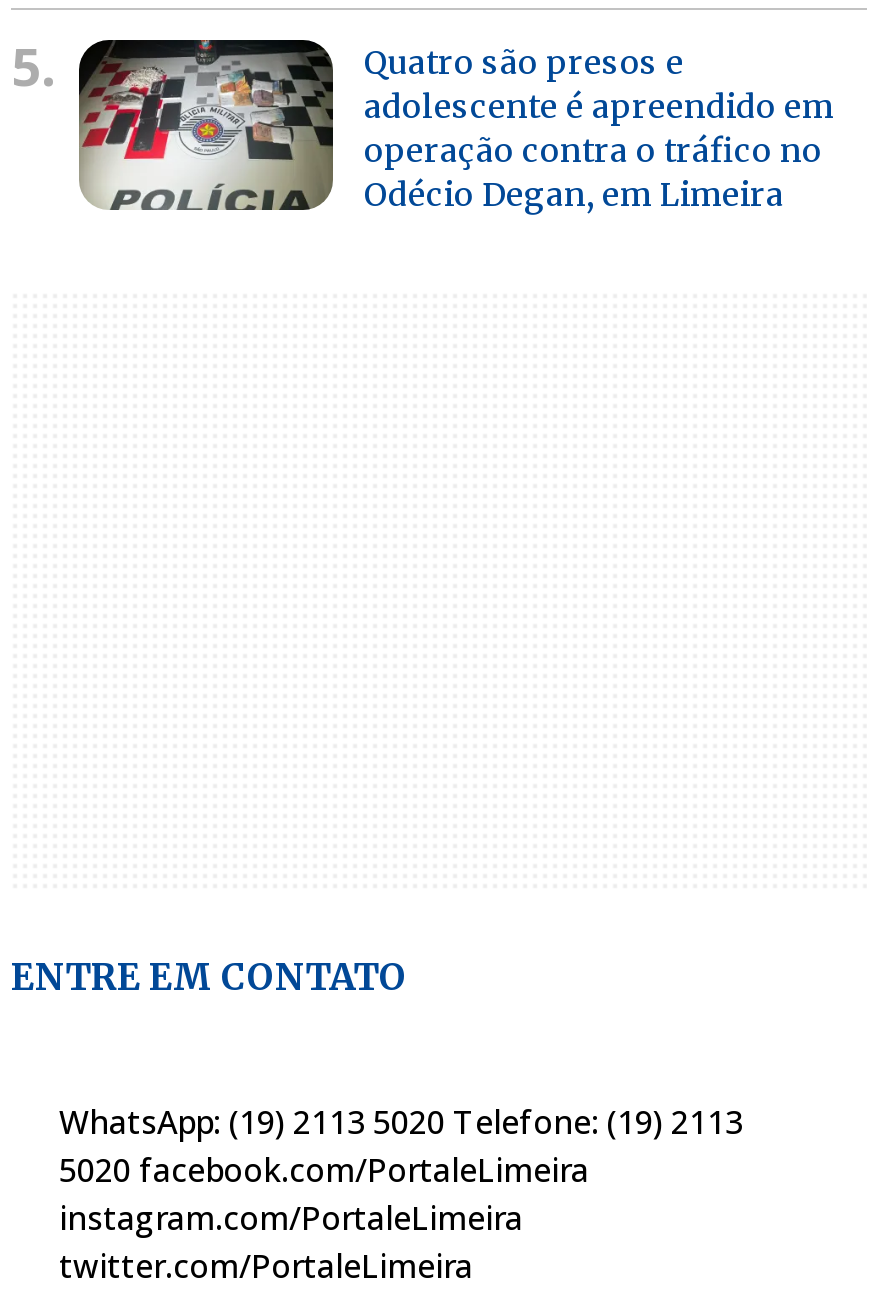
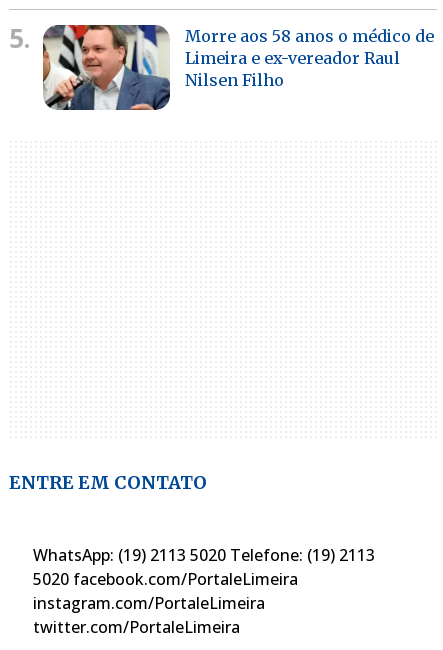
[79,38,834,213] [image] | Quatro são presos e | adolescente é apreendido em | operação contra o tráfico no | Odécio Degan, em Limeira -> [42,24,434,111] [image] | Morre aos 58 anos o médico de | Limeira e ex-vereador Raul | Nilsen Filho

